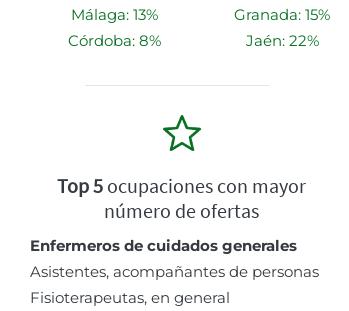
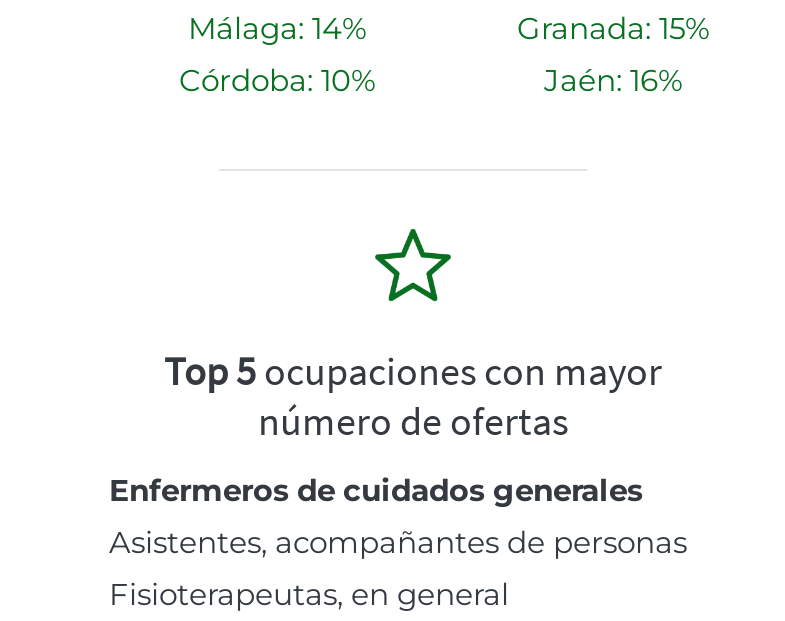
[70,5,157,24] Málaga: 13% -> [188,9,366,47] Málaga: 14%
[67,31,160,50] Córdoba: 8% -> [179,61,375,99] Córdoba: 10%
[245,31,318,50] Jaén: 22% -> [544,61,682,99] Jaén: 16%

